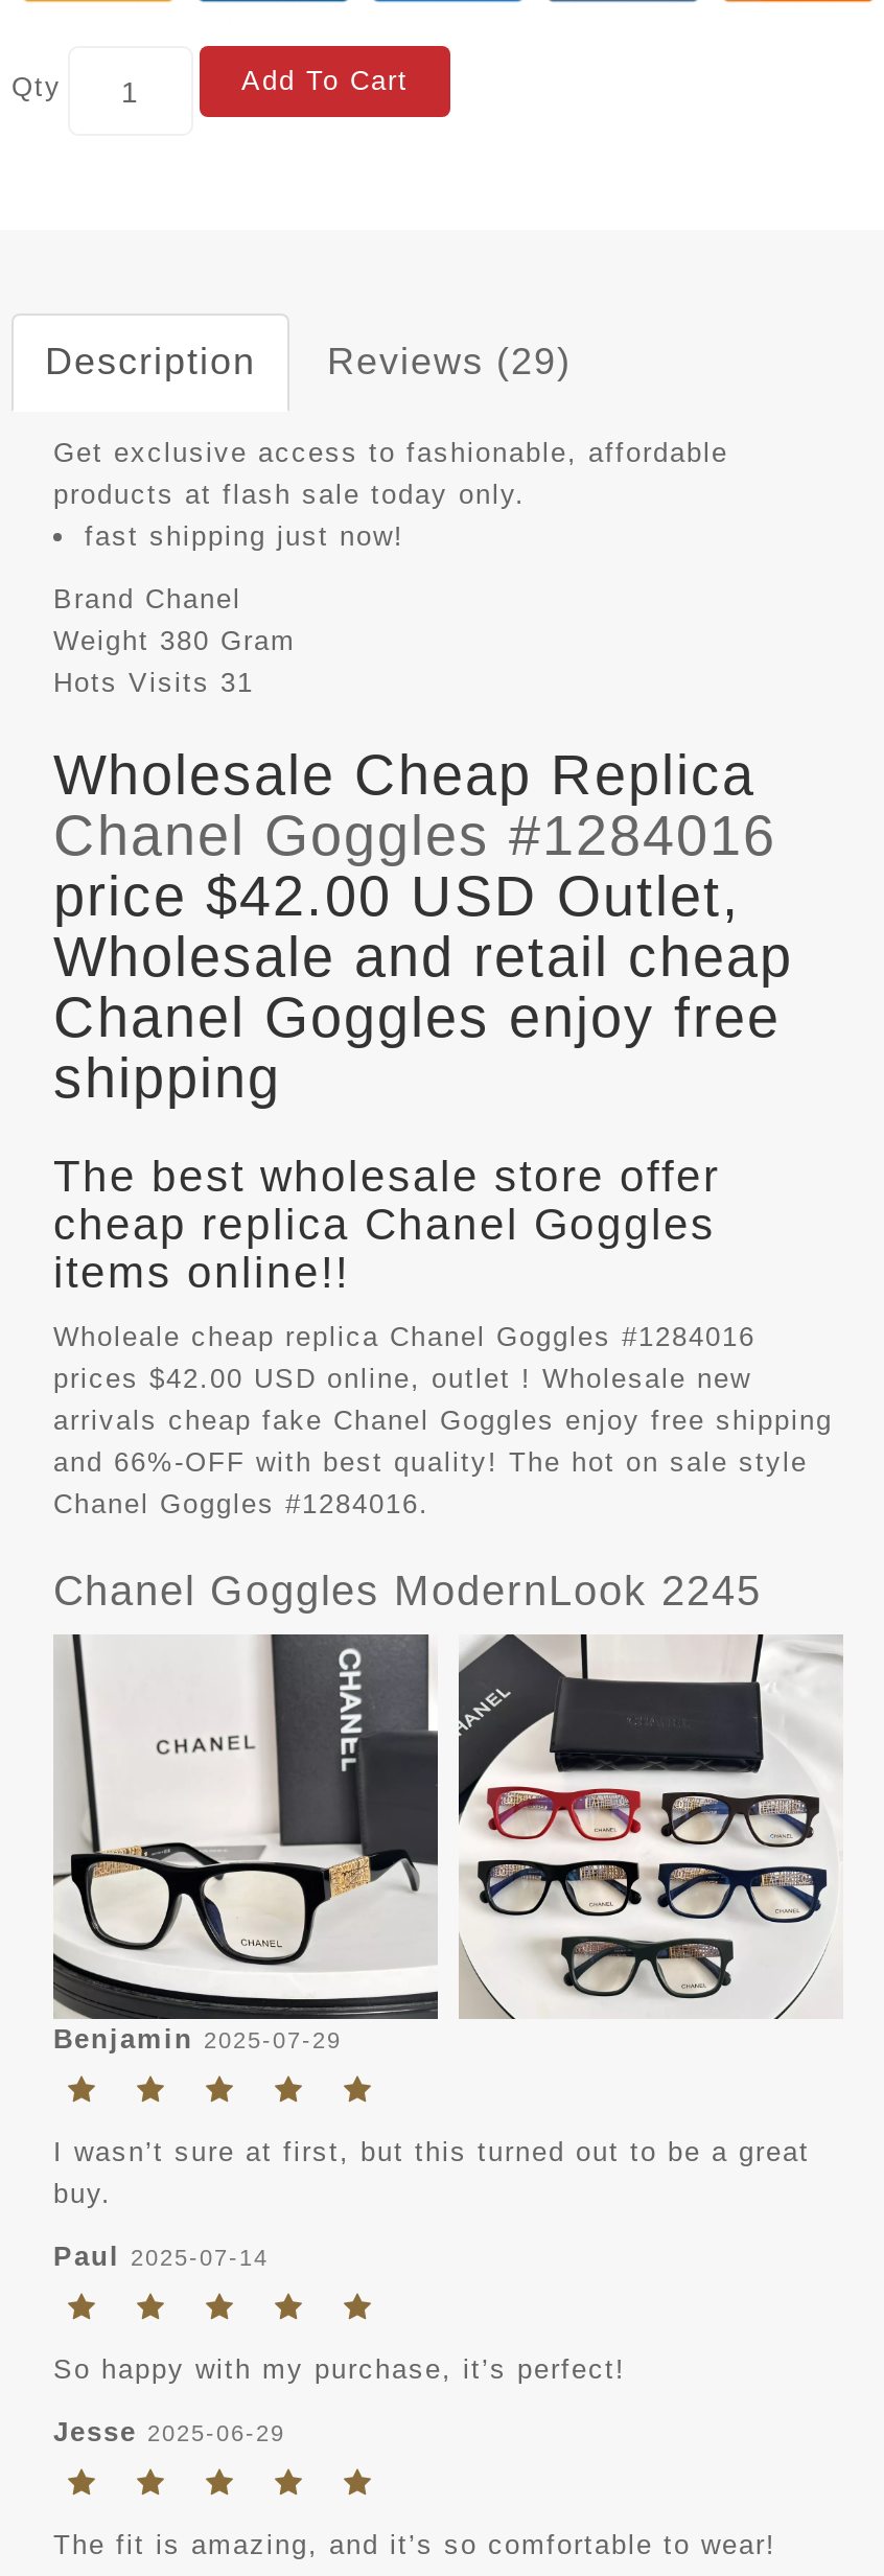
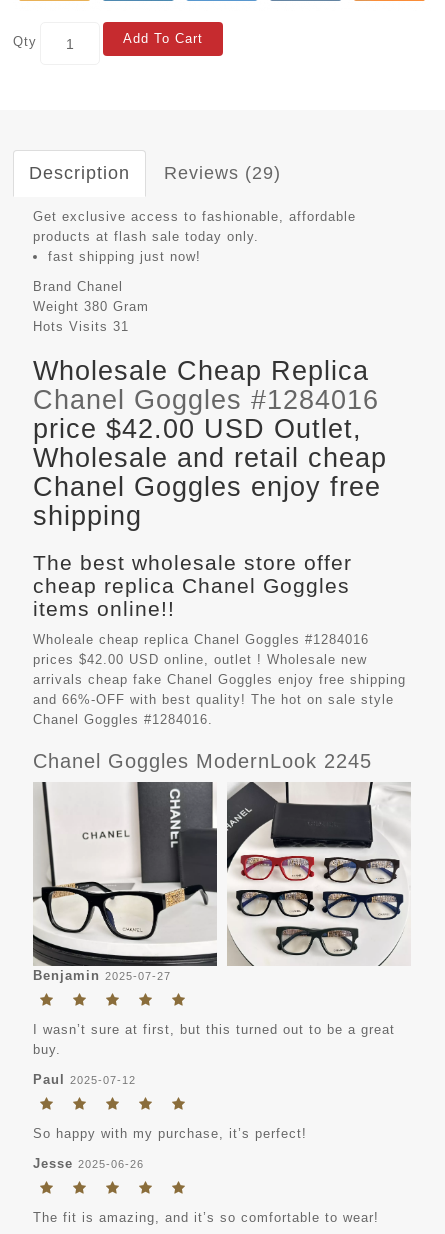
[53,2024,342,2055] Benjamin 2025-07-29 -> [33,968,171,983] Benjamin 2025-07-27
[53,2241,269,2272] Paul 2025-07-14 -> [33,1072,136,1087] Paul 2025-07-12
[53,2417,285,2448] Jesse 2025-06-29 -> [33,1156,144,1171] Jesse 2025-06-26

